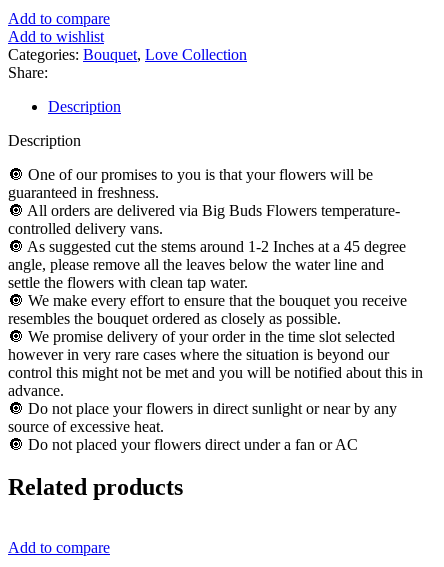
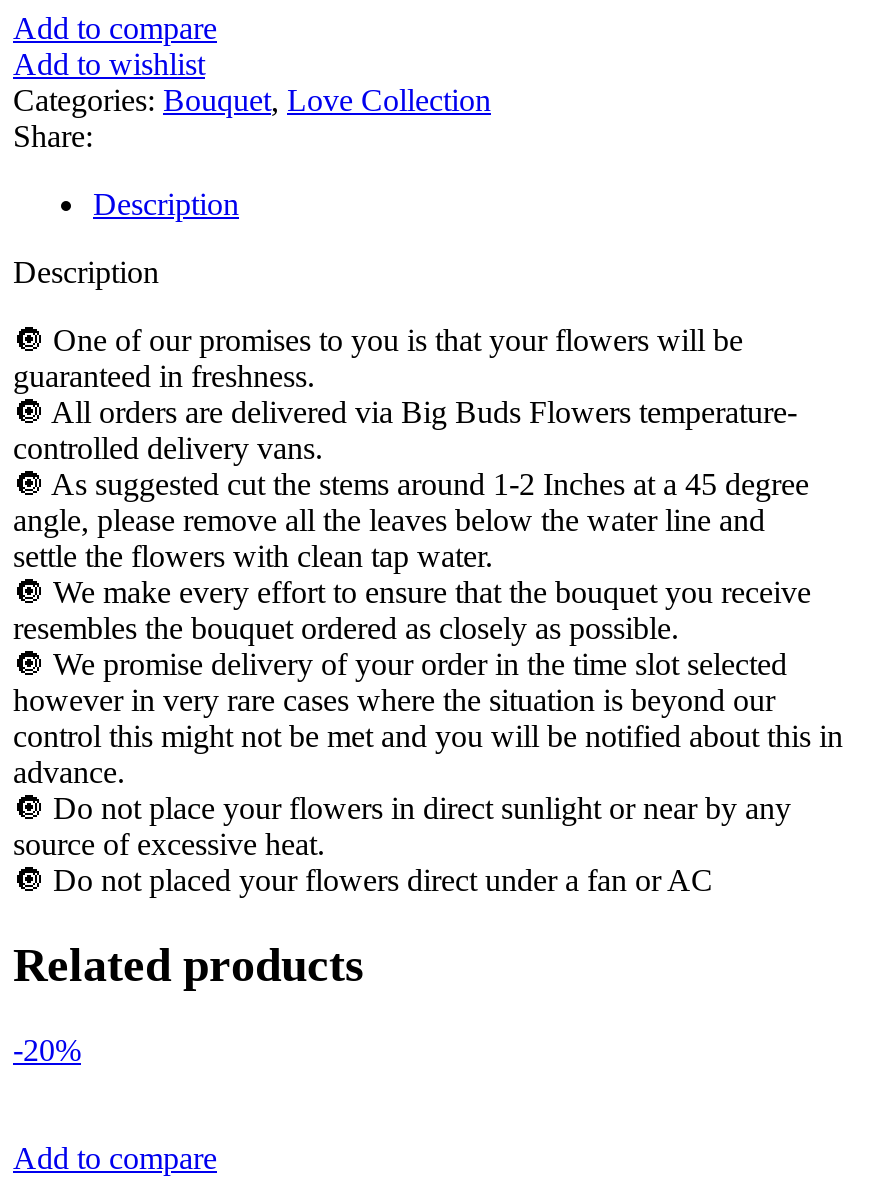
none -> [13,1033,81,1067] -20%

